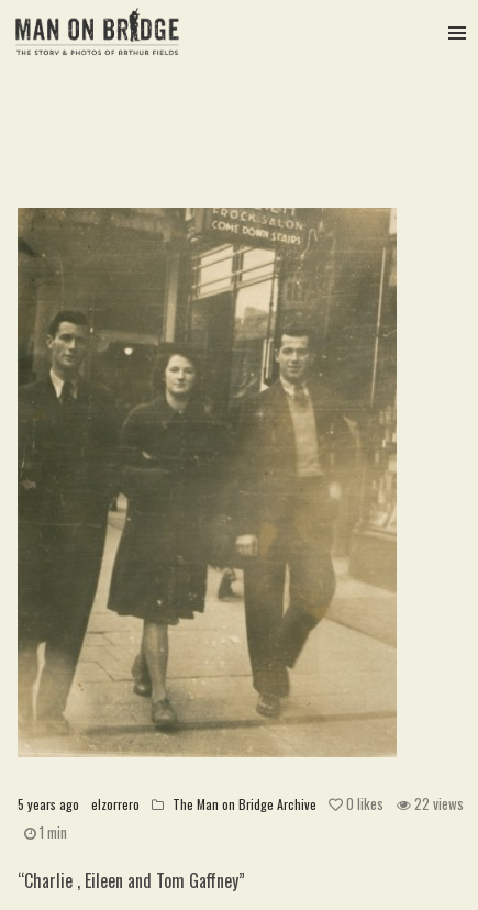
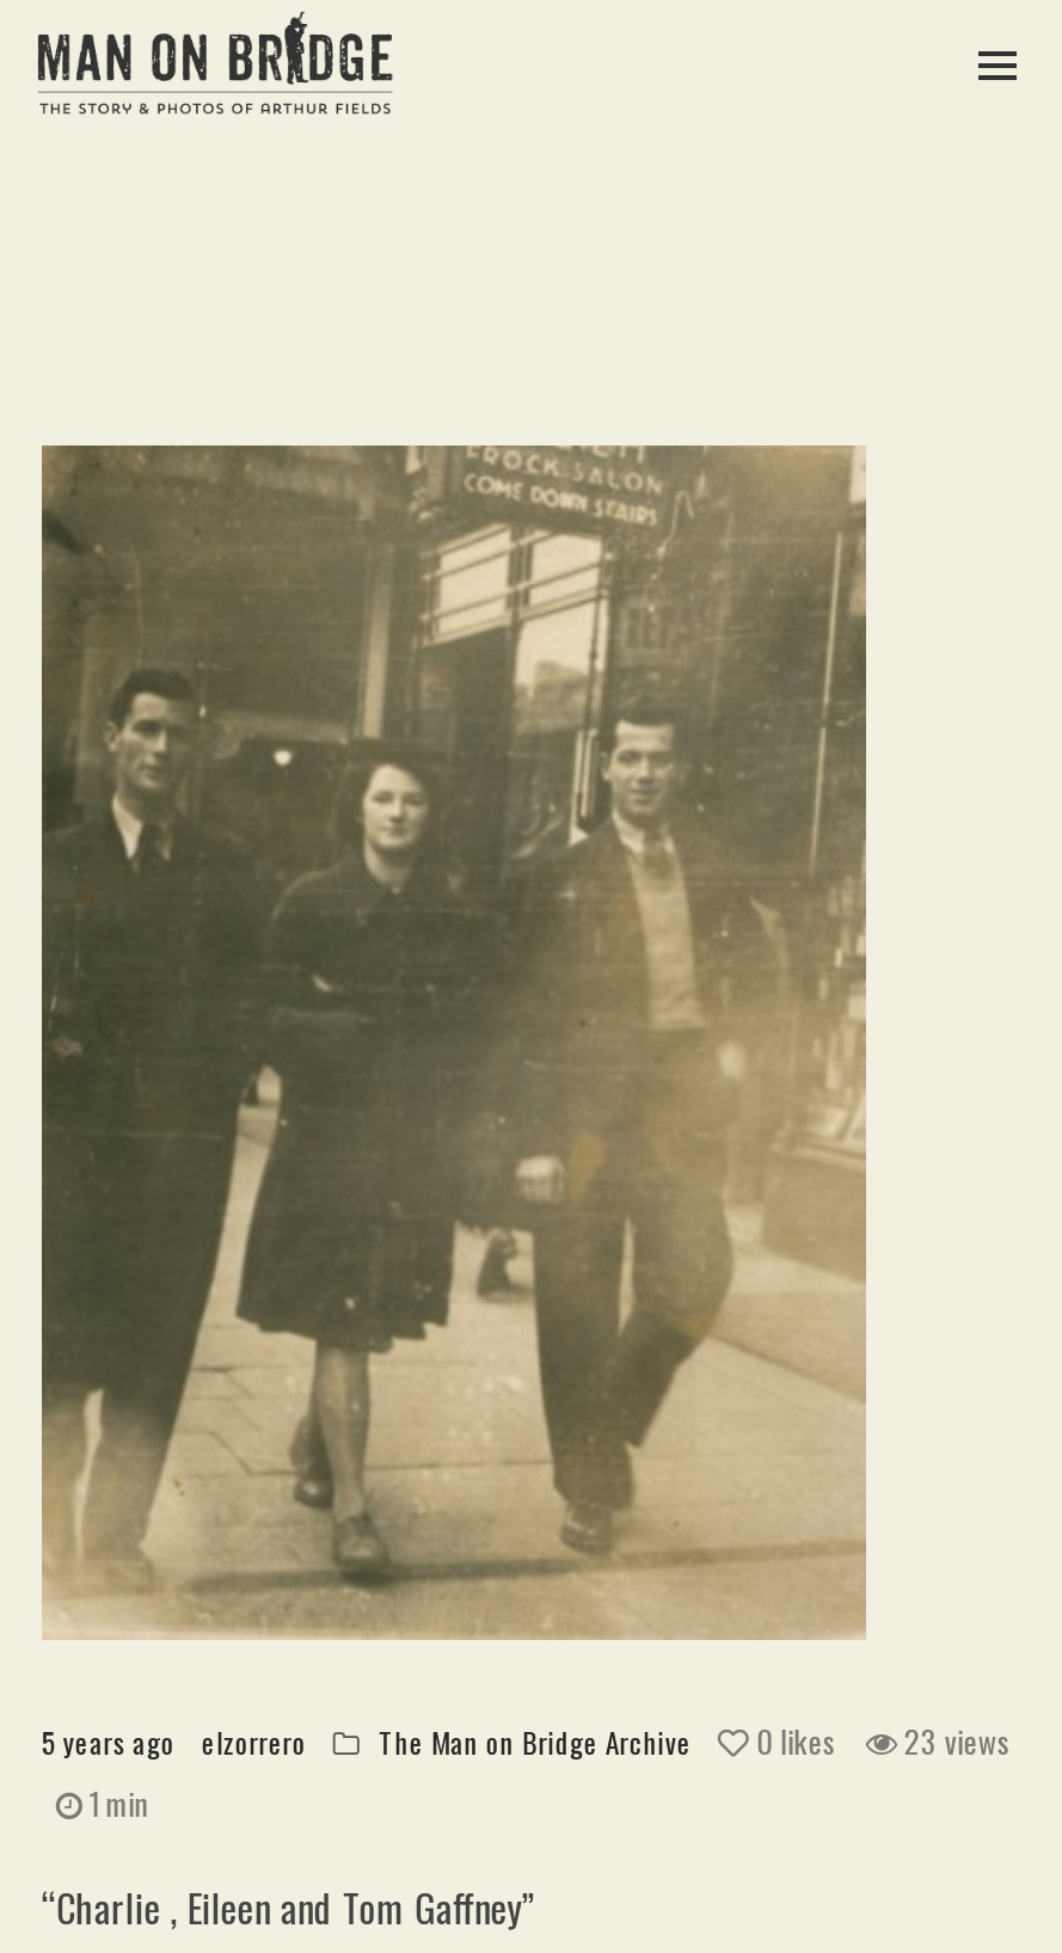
[17,792,464,814] 5 years ago elzorrero The Man on Bridge Archive 0 likes 22 views -> [42,1716,1012,1764] 5 years ago elzorrero The Man on Bridge Archive 0 likes 23 views

